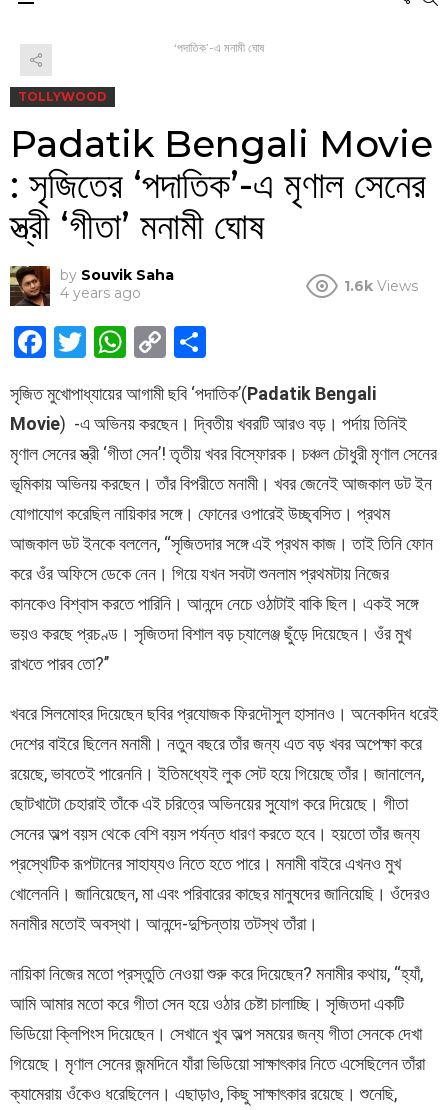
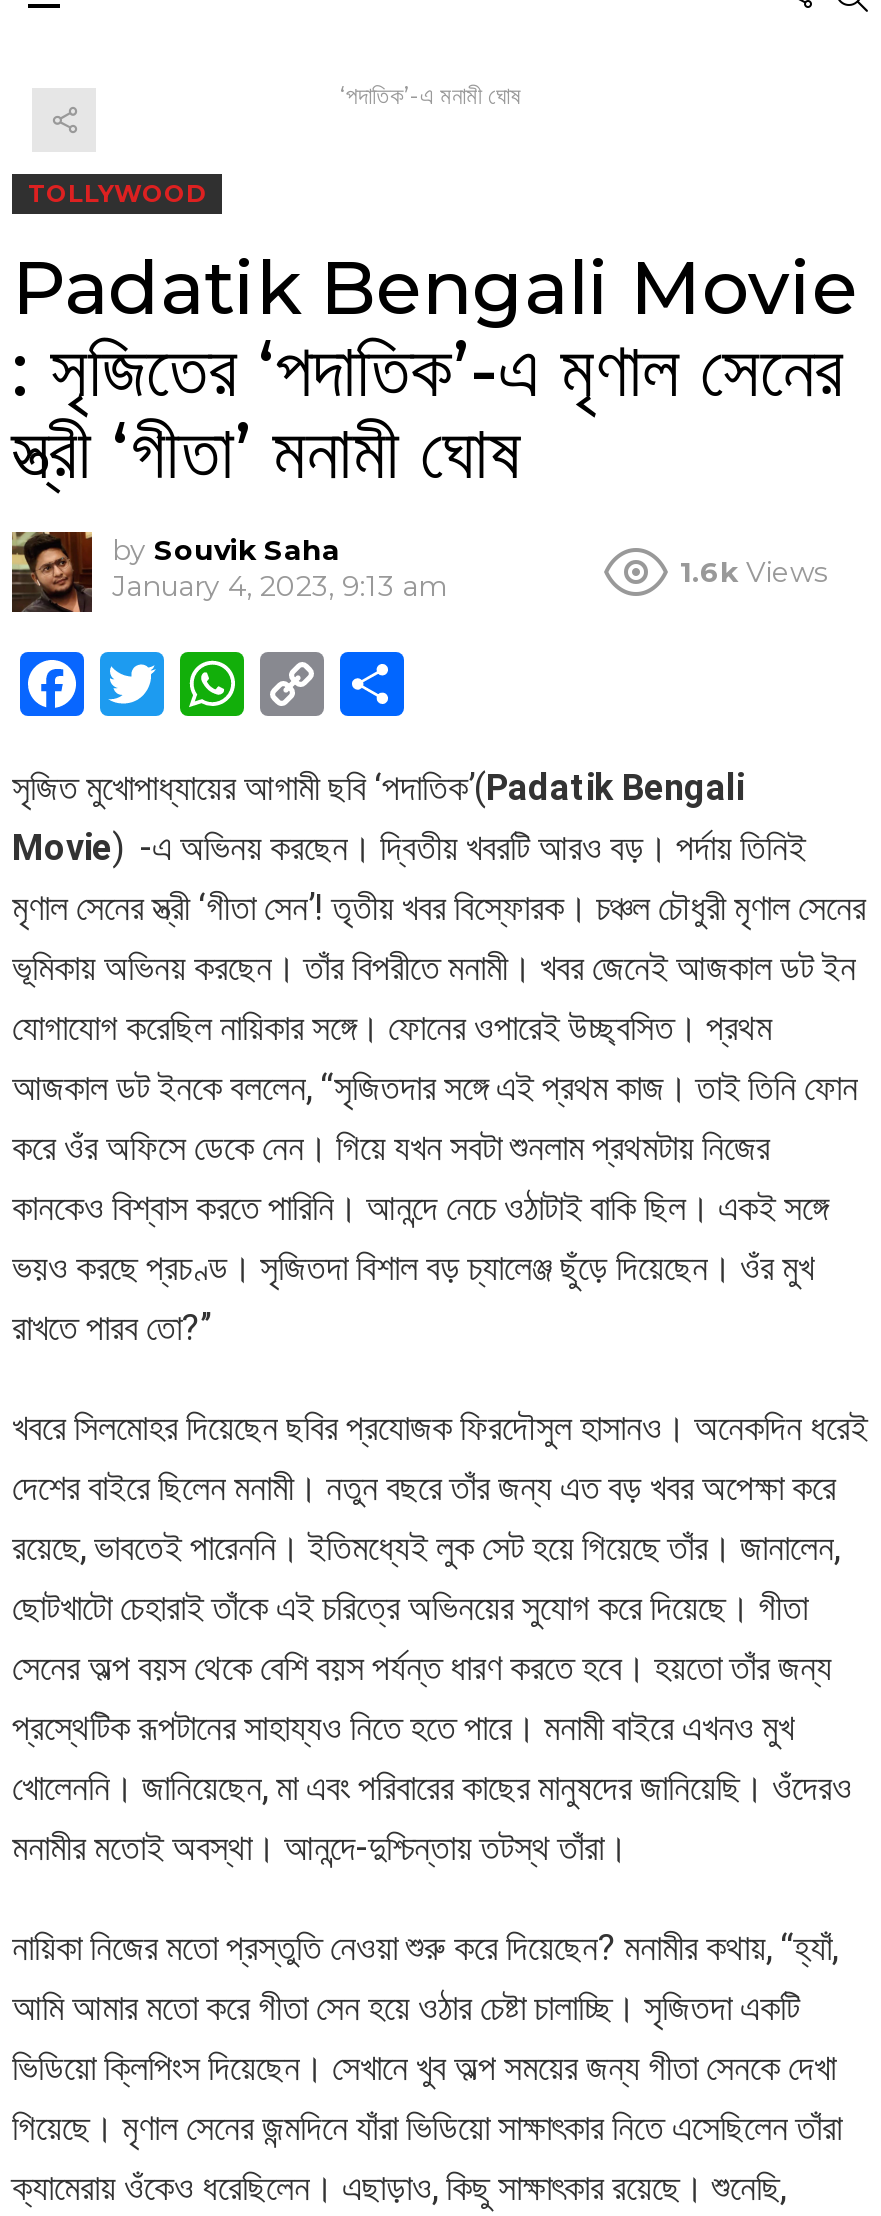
[60,284,141,302] 4 years ago -> [112,567,448,603] January 4, 2023, 9:13 am

